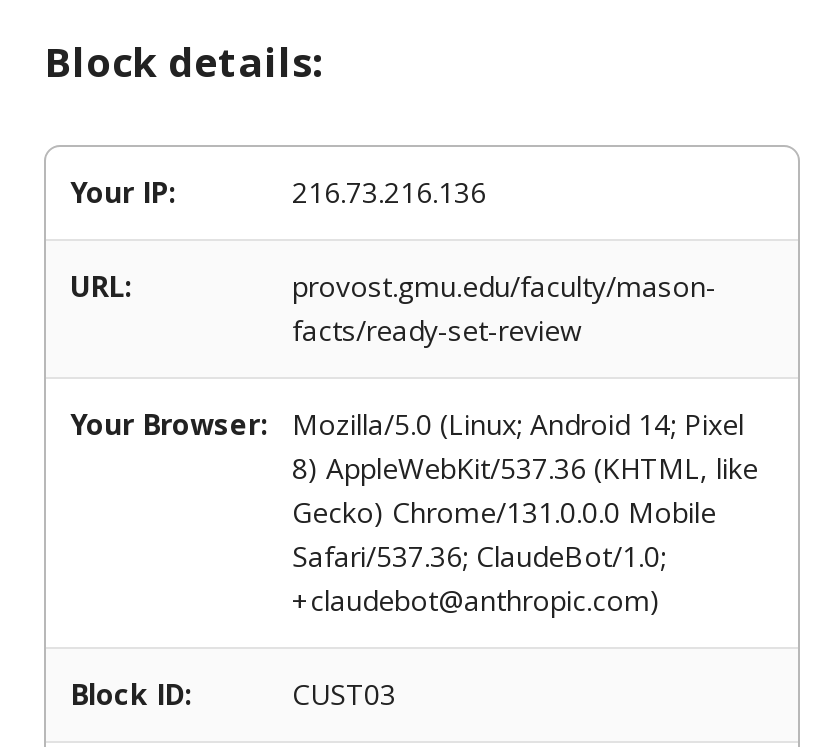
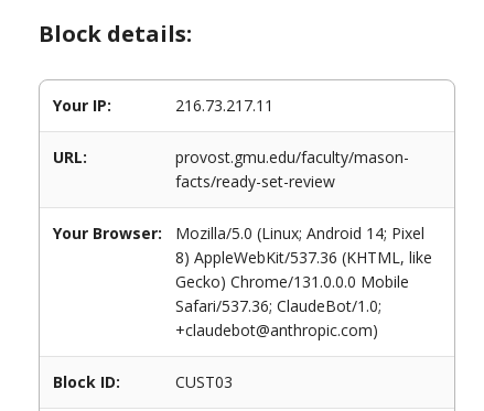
[292,173,486,211] 216.73.216.136 -> [175,95,273,116] 216.73.217.11

